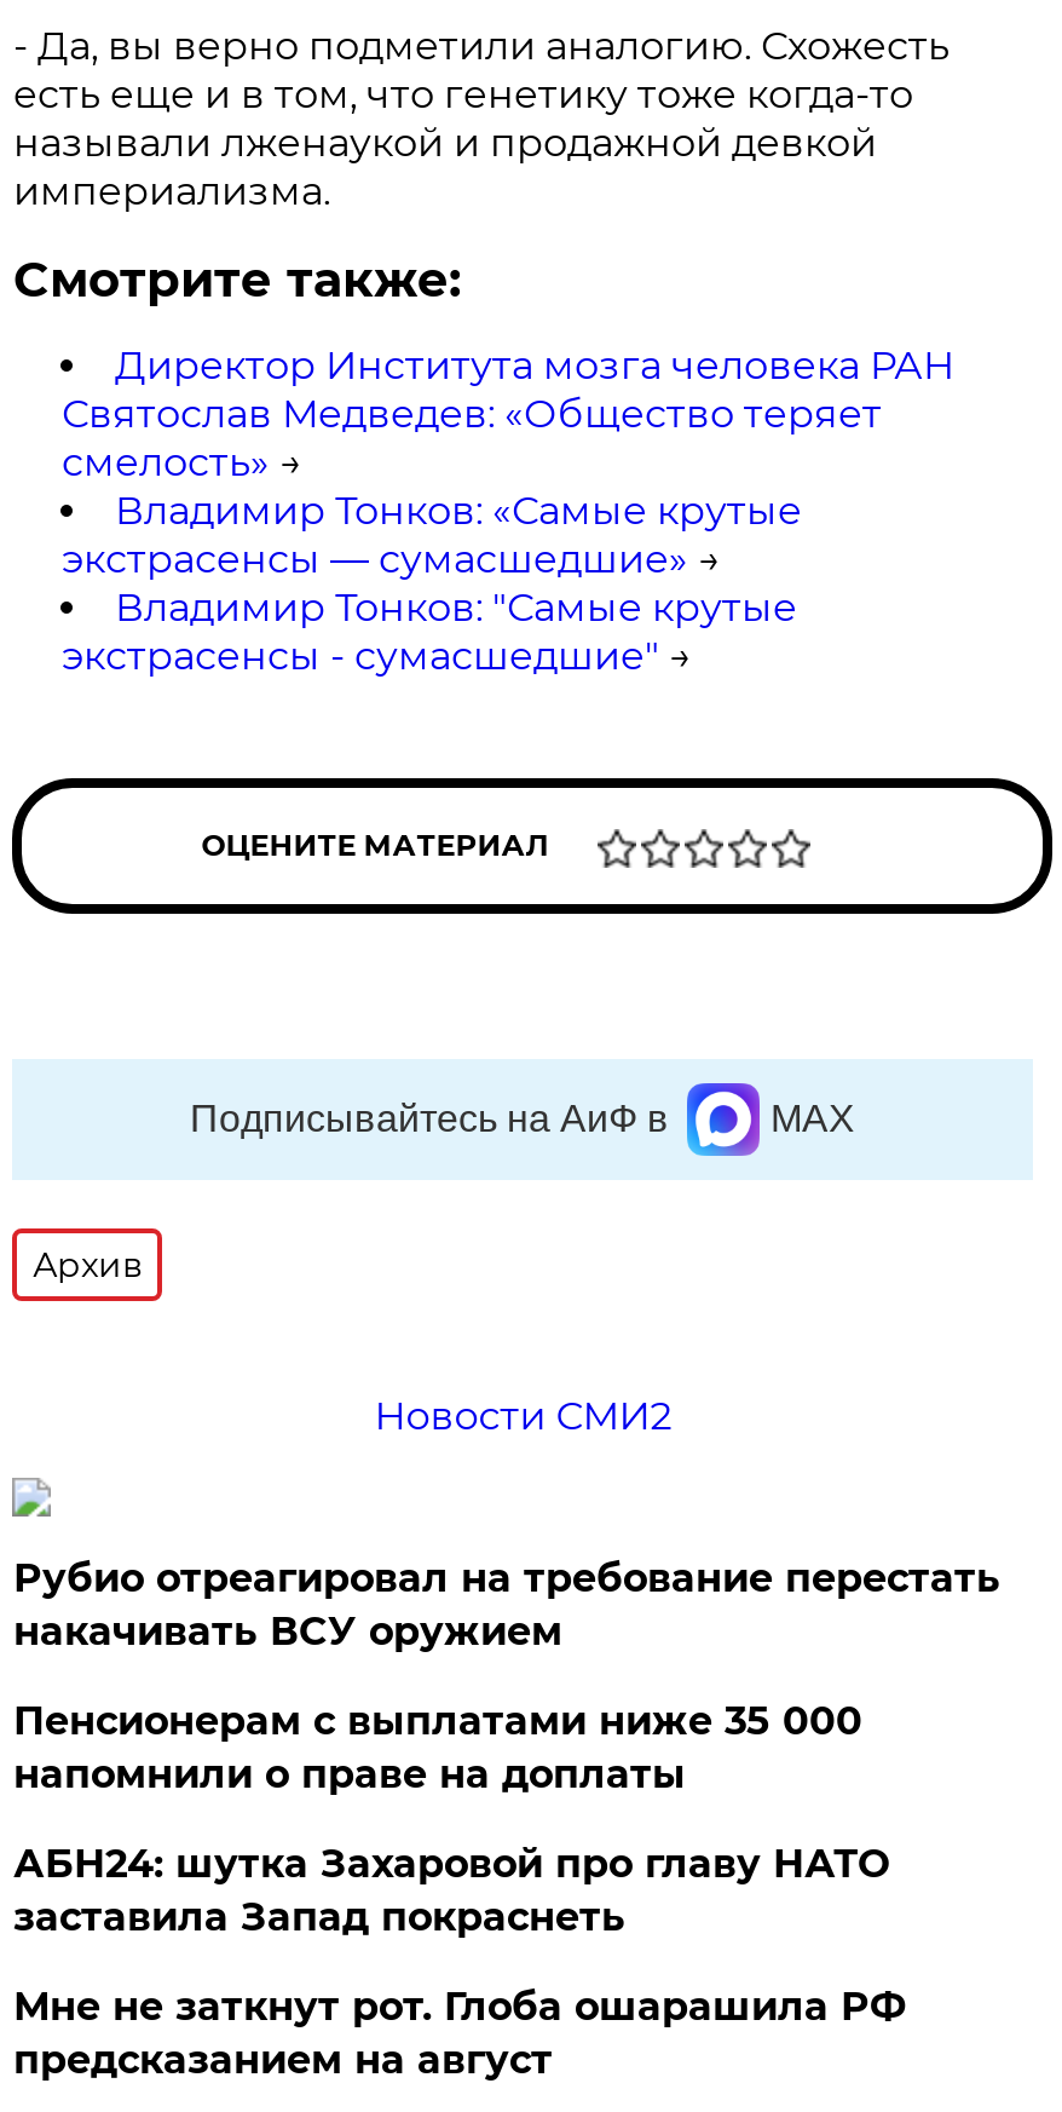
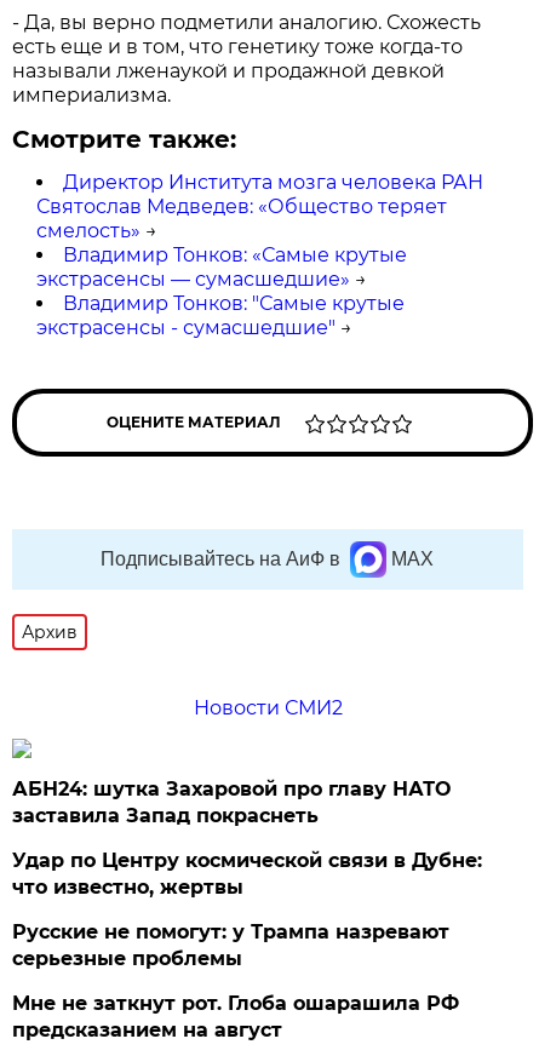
[13,1555,1000,1797] Рубио отреагировал на требование перестать | накачивать ВСУ оружием | Пенсионерам с выплатами ниже 35 000 | напомнили о праве на доплаты -> none
moved [13,1841,889,1940] -> [13,777,451,827]: АБН24: шутка Захаровой про главу НАТО | заставила Запад покраснеть
none -> [13,849,483,970] Удар по Центру космической связи в Дубне: | что известно, жертвы | Русские не помогут: у Трампа назревают | серьезные проблемы

